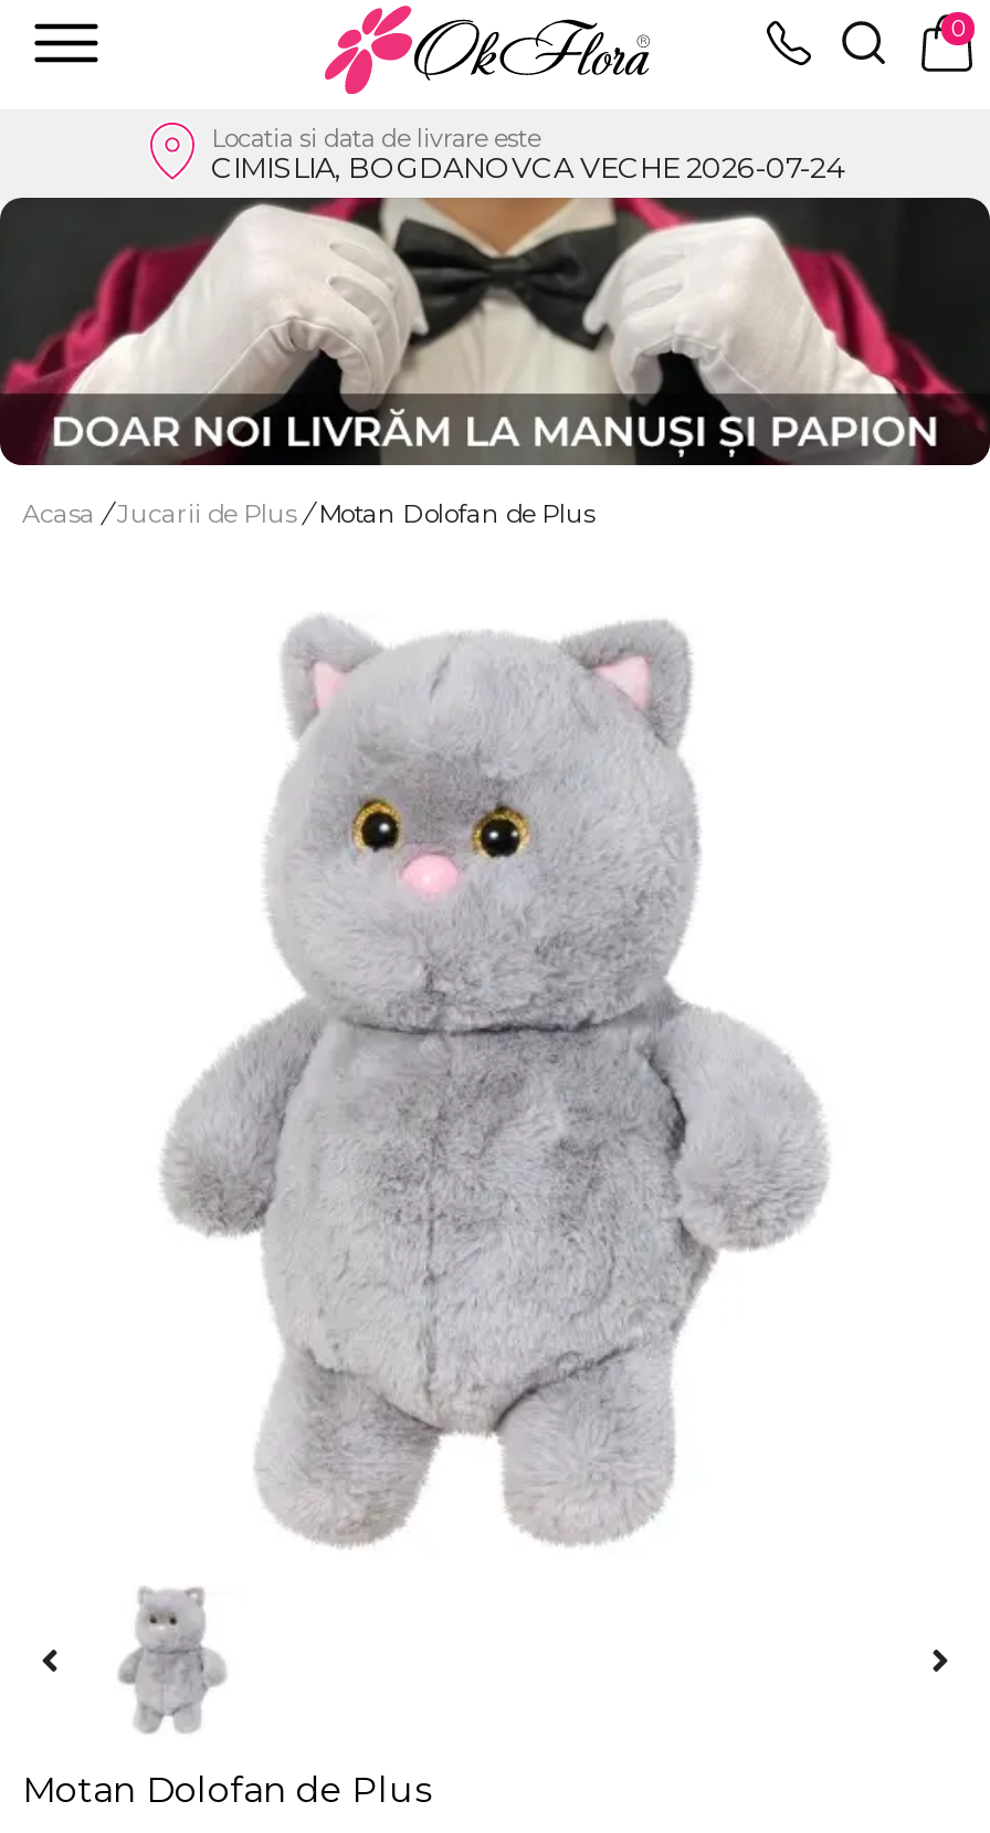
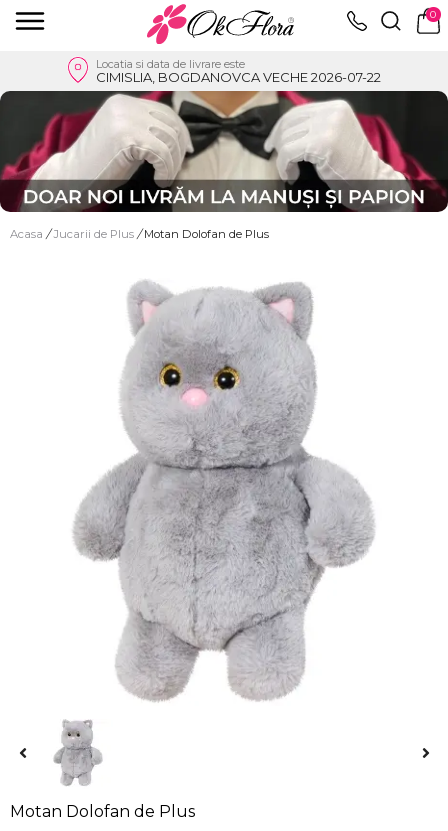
[211,148,843,184] CIMISLIA, BOGDANOVCA VECHE 2026-07-24 -> [96,69,381,85] CIMISLIA, BOGDANOVCA VECHE 2026-07-22

